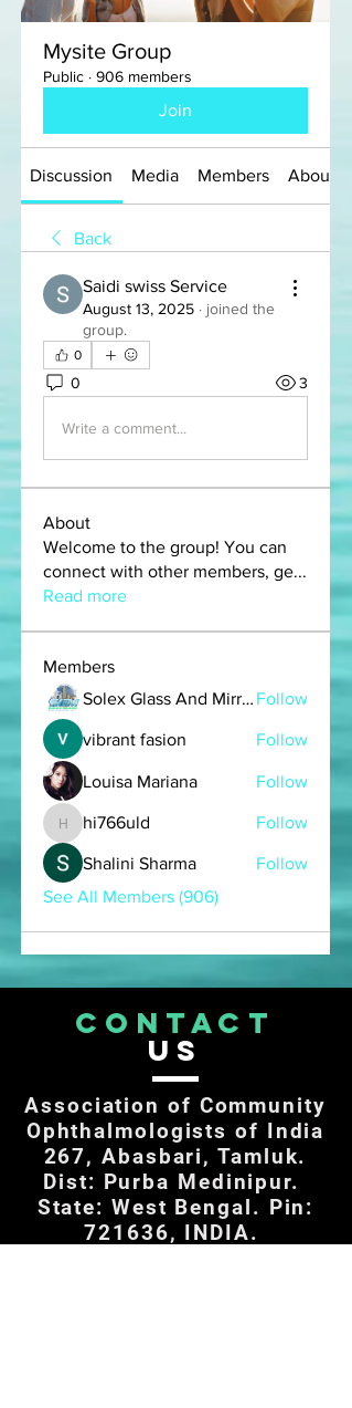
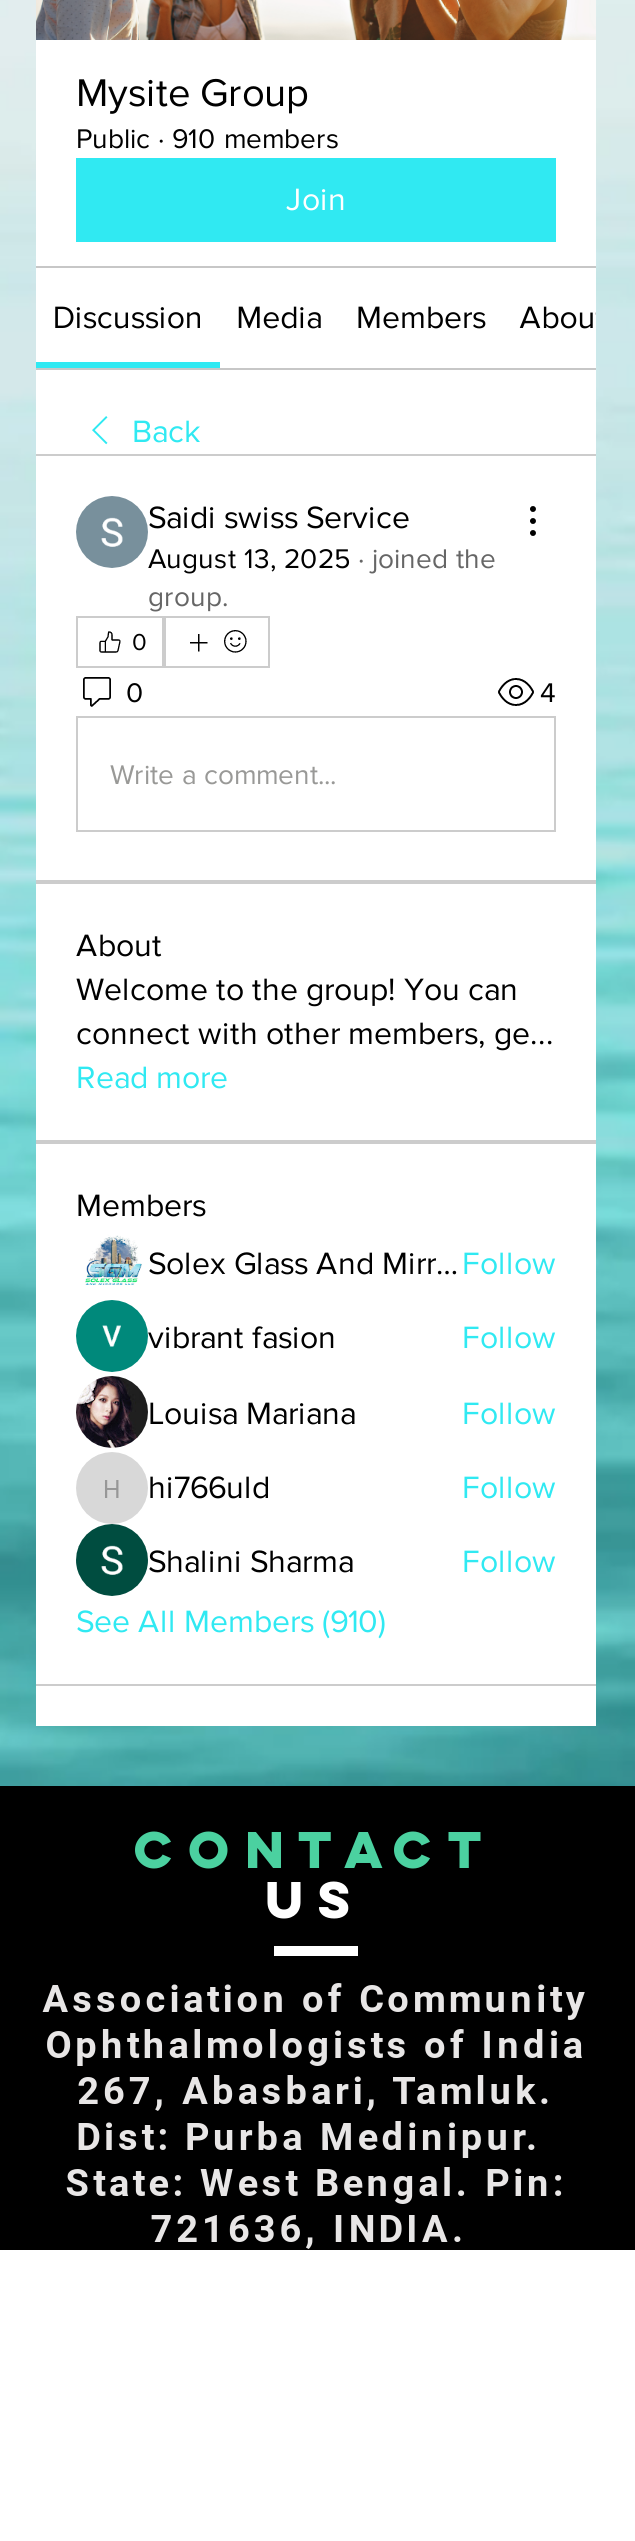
[43,67,192,85] Public · 906 members -> [76,122,340,154] Public · 910 members
[299,373,308,391] 3 -> [540,675,556,707] 4
[43,887,218,906] See All Members (906) -> [76,1604,386,1638] See All Members (910)

